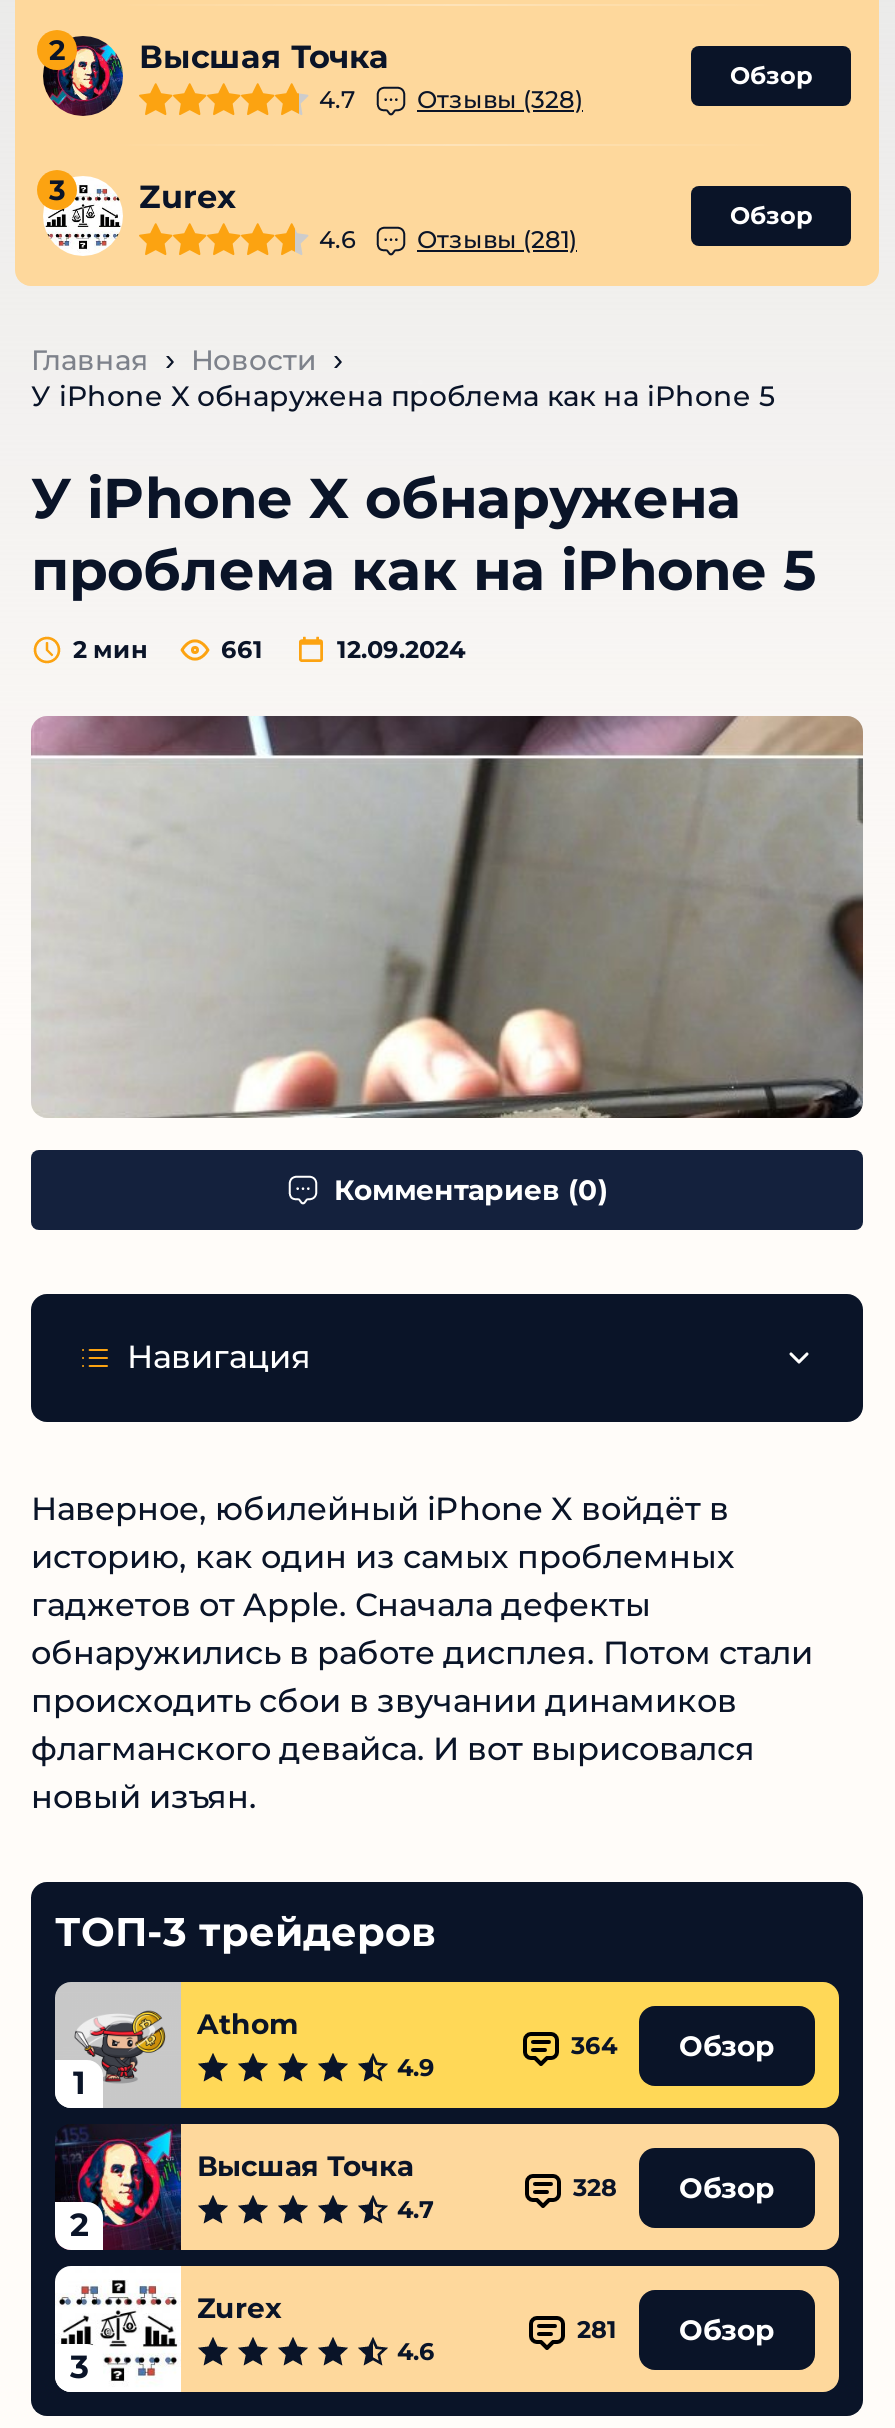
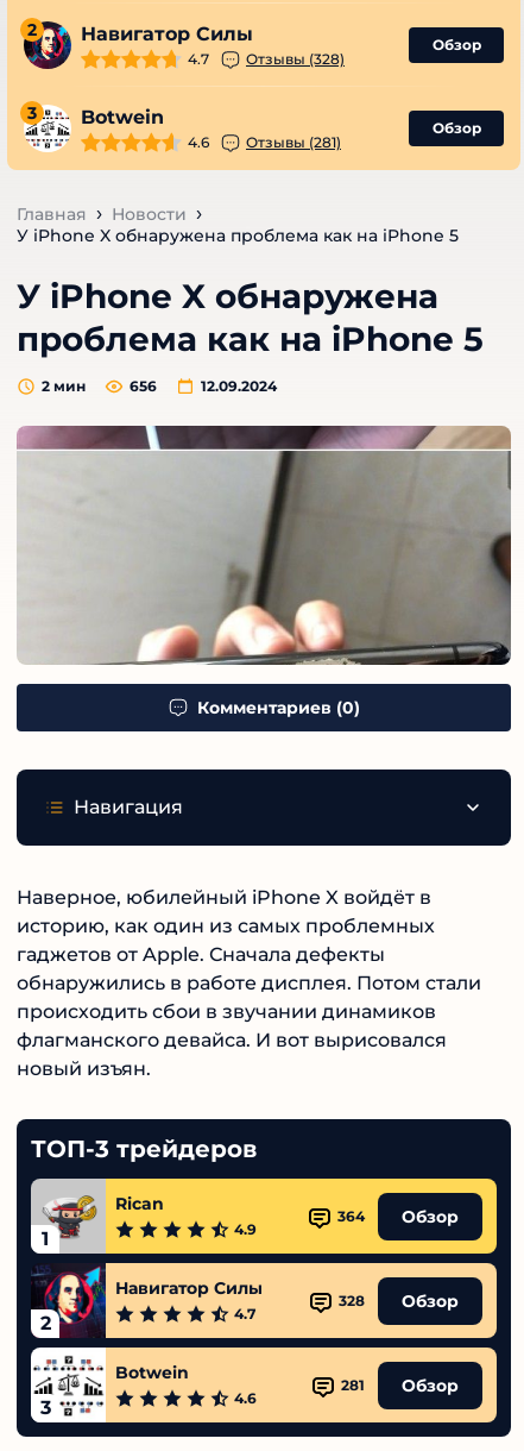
[139,38,389,76] Высшая Точка -> [81,22,253,45] Навигатор Силы
[139,178,237,216] Zurex -> [81,106,164,128] Botwein
[221,634,263,664] 661 -> [130,377,157,395] 656
[197,2006,299,2042] Athom -> [115,1193,164,1214] Rican
[197,2148,413,2184] Высшая Точка -> [115,1277,263,1299] Навигатор Силы
[197,2290,281,2326] Zurex -> [115,1362,189,1383] Botwein

